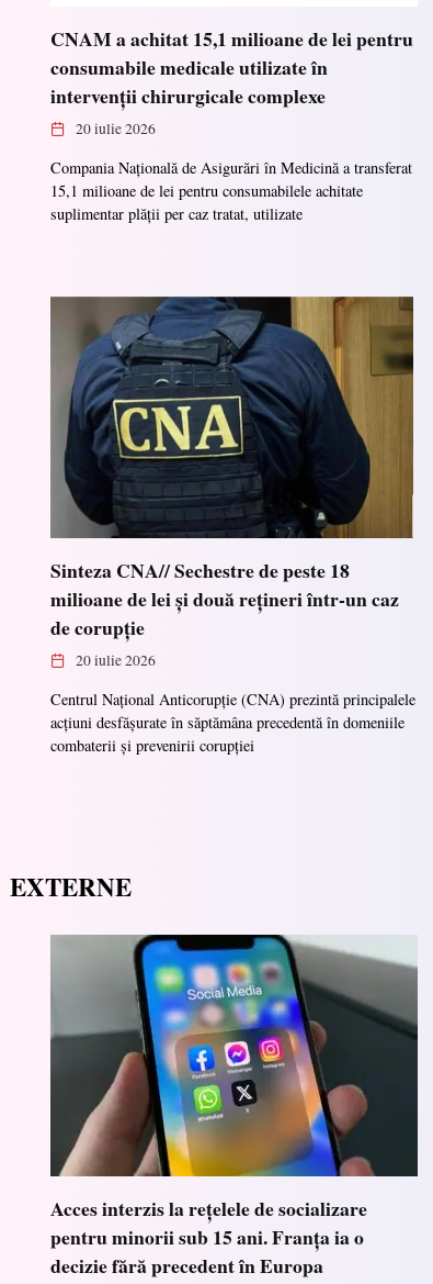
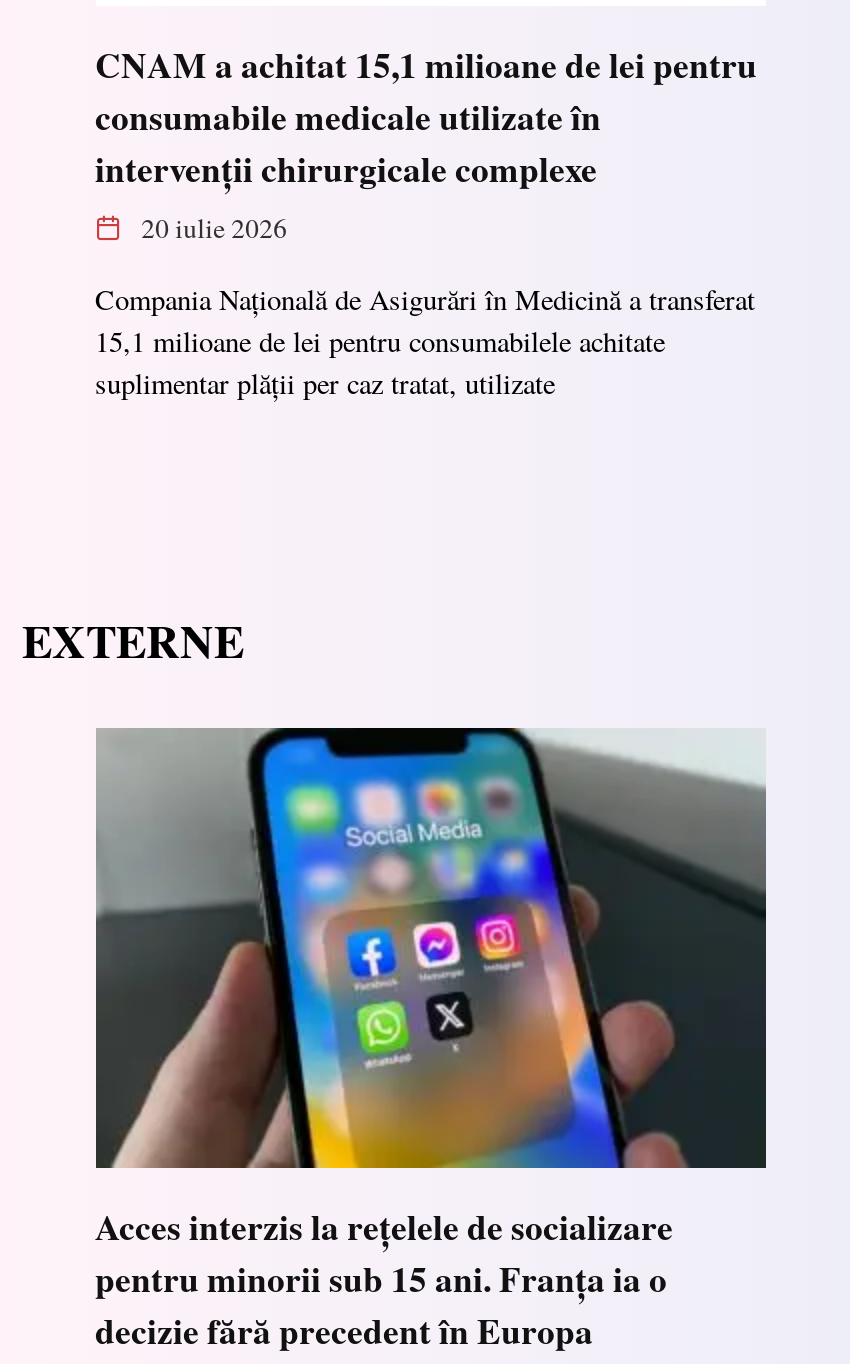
[49,295,415,756] [image] | Sinteza CNA// Sechestre de peste 18 | milioane de lei și două rețineri într-un caz | de corupție | 20 iulie 2026 | Centrul Național Anticorupție (CNA) prezintă principalele | acțiuni desfășurate în săptămâna precedentă în domeniile | combaterii și prevenirii corupției -> none

